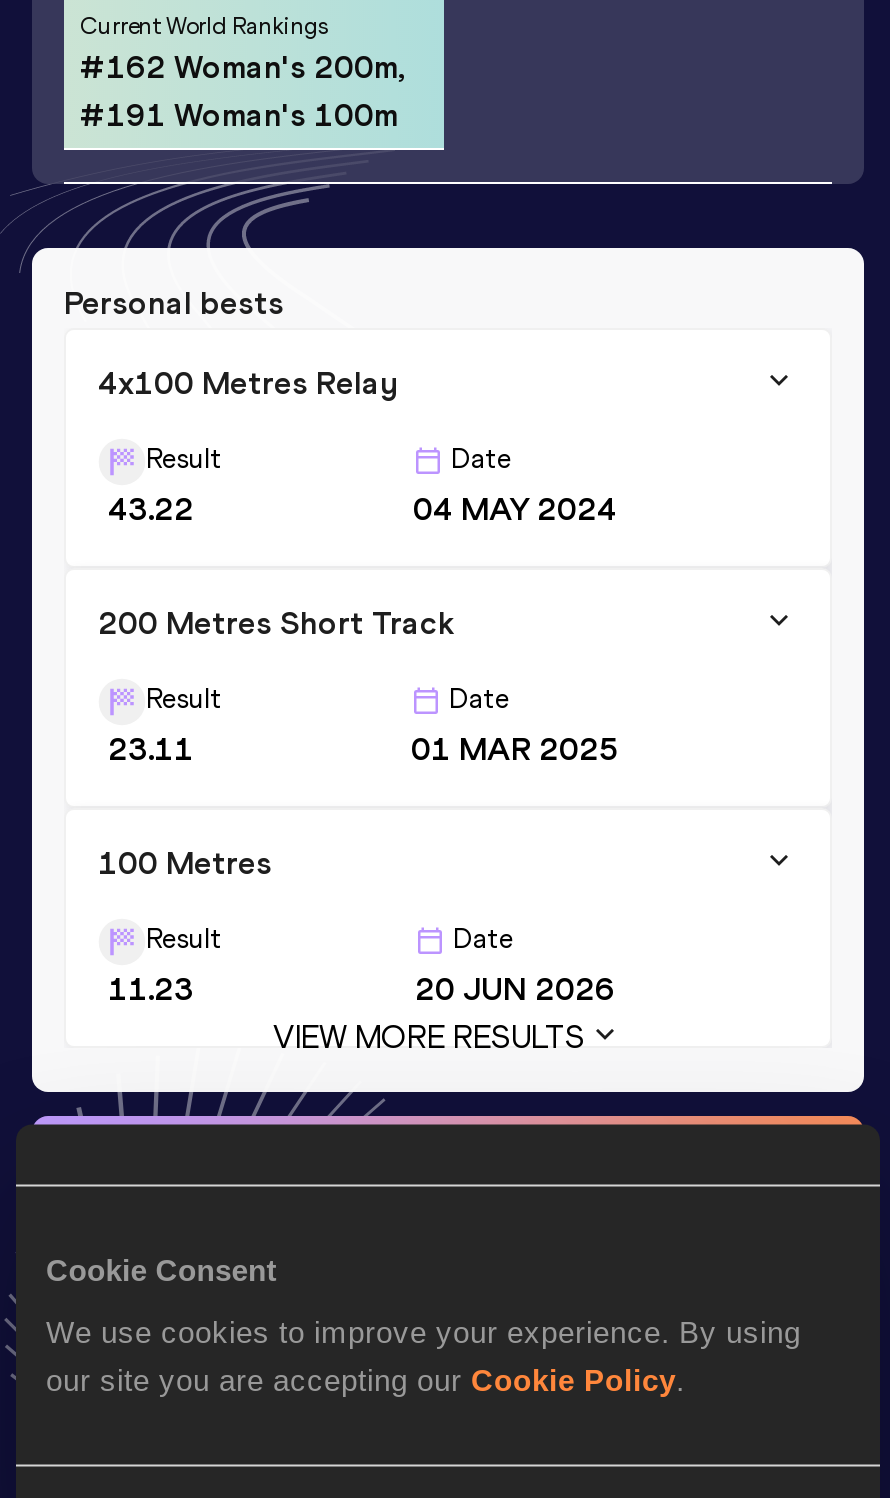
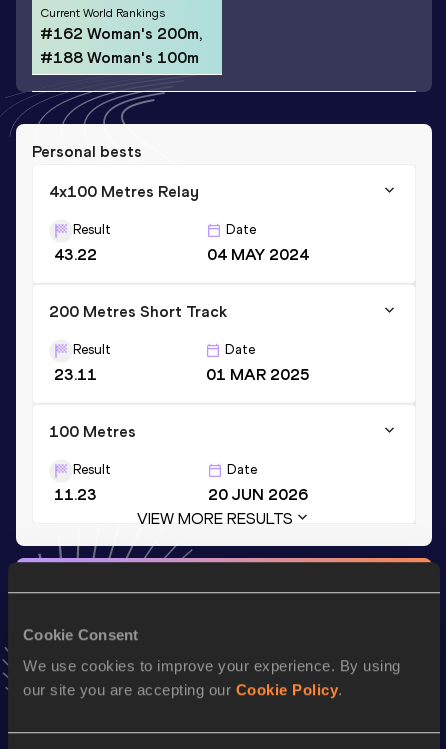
[80,95,398,133] #191 Woman's 100m -> [40,47,199,66] #188 Woman's 100m

